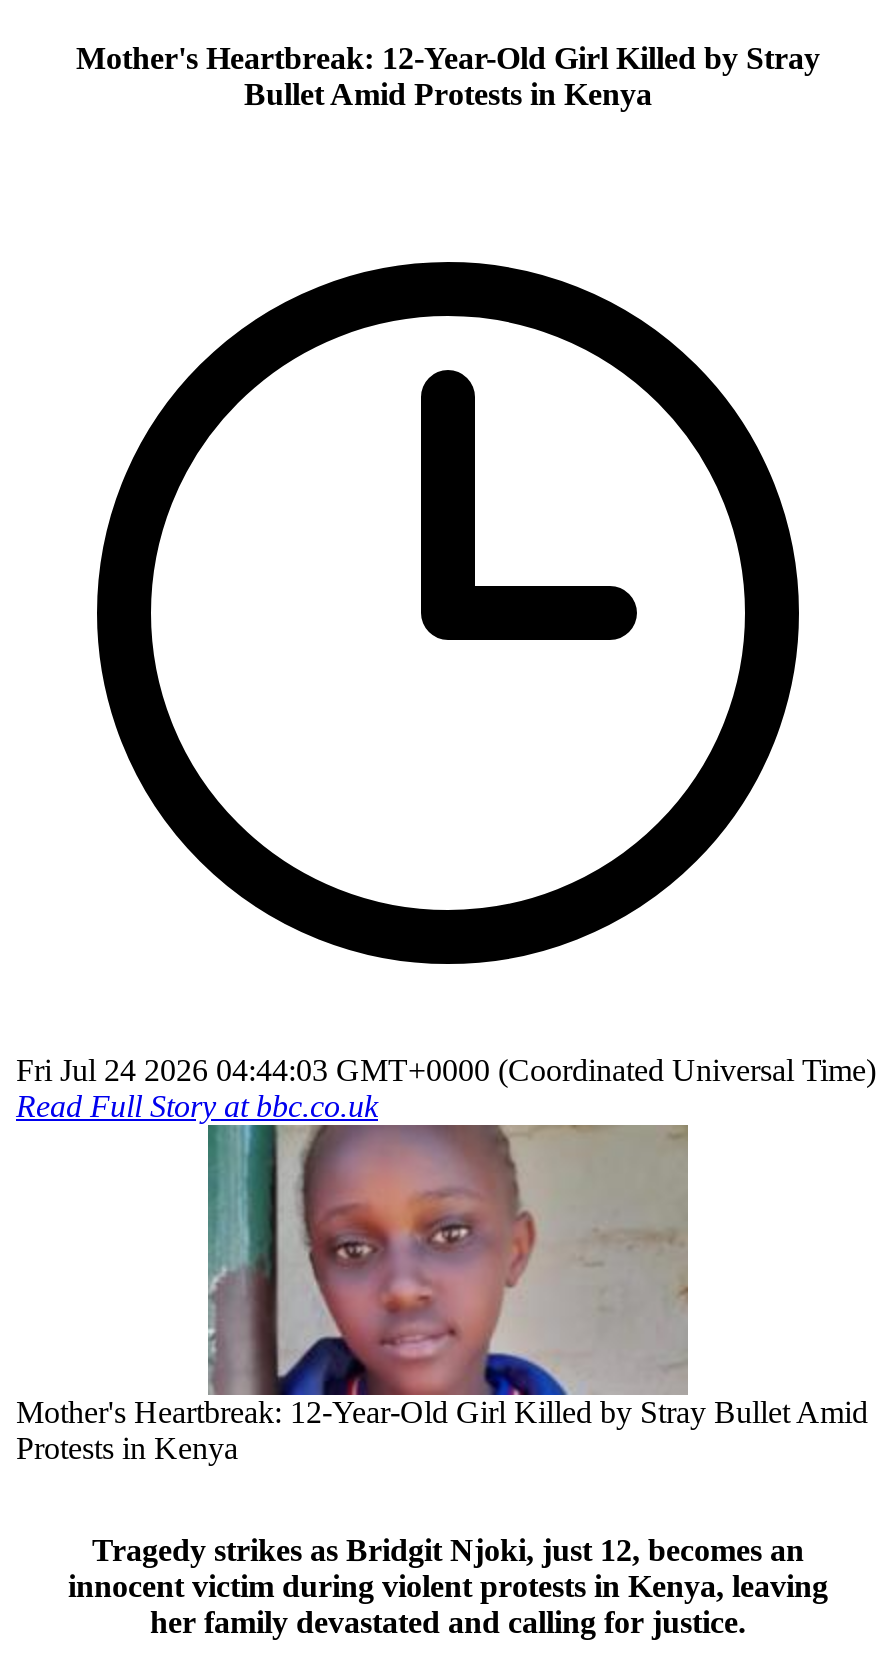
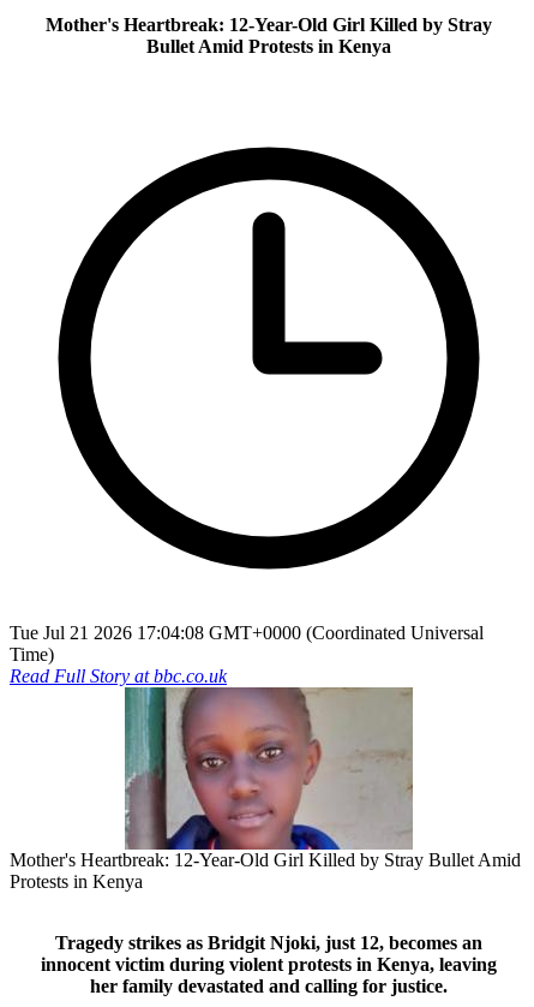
[16,1052,876,1086] Fri Jul 24 2026 04:44:03 GMT+0000 (Coordinated Universal Time) -> [10,622,484,664] Tue Jul 21 2026 17:04:08 GMT+0000 (Coordinated Universal | Time)

